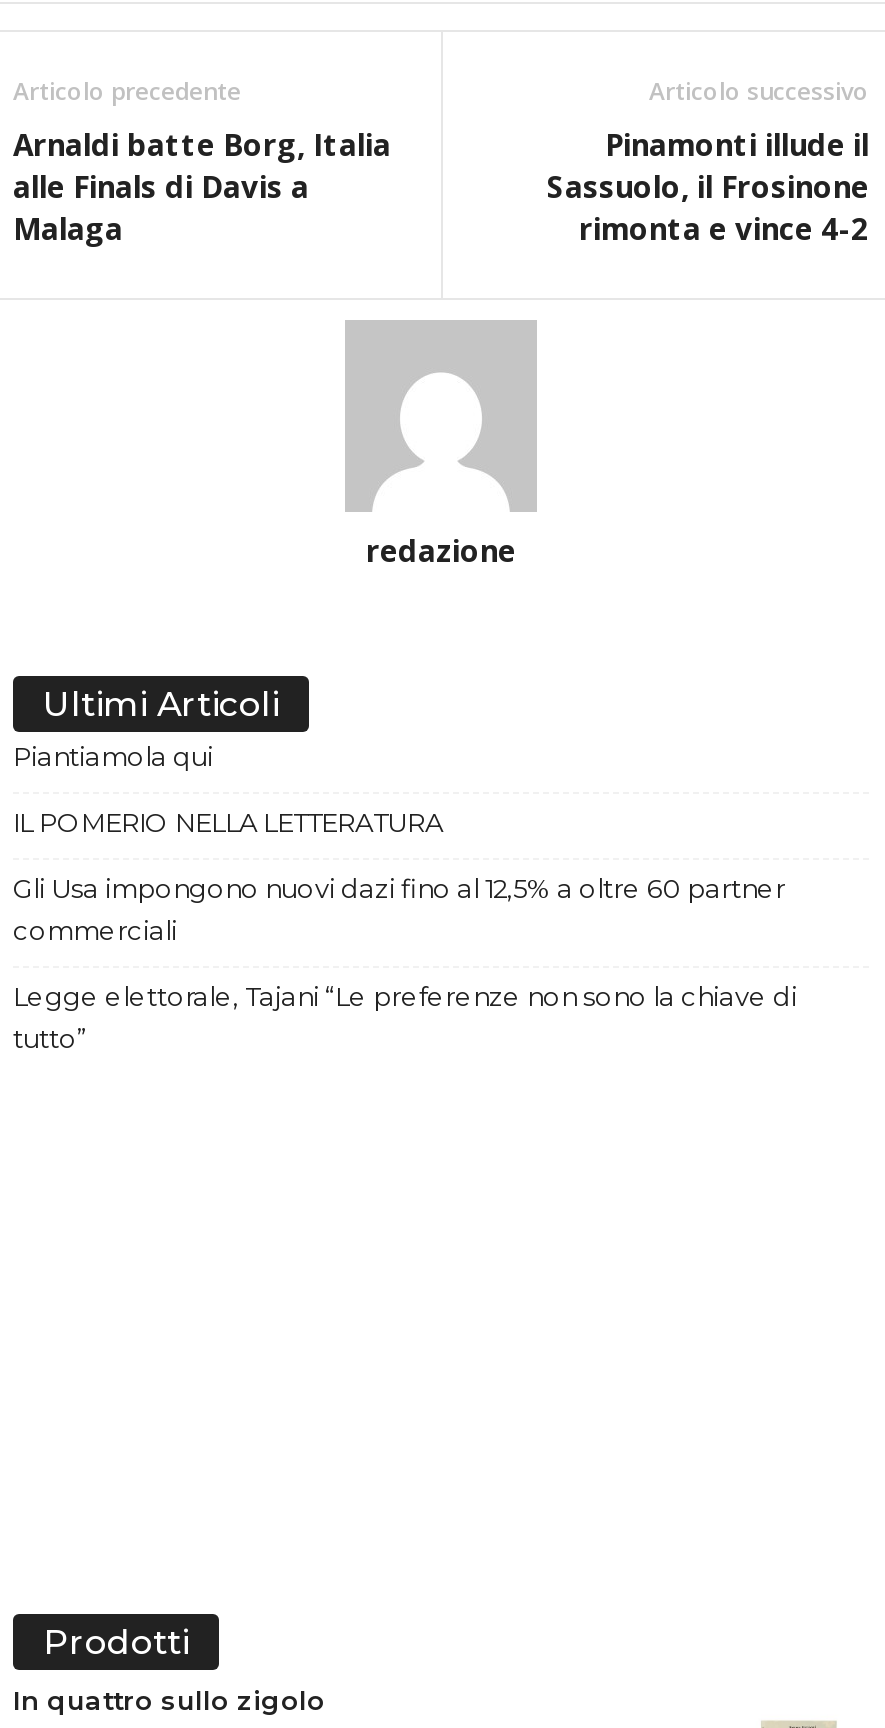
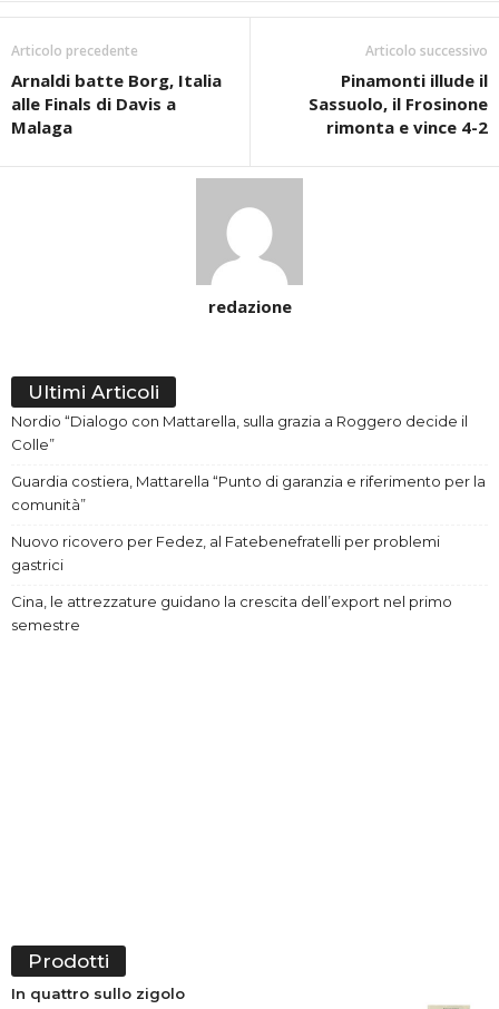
[13,741,213,773] Piantiamola qui -> [11,412,468,454] Nordio “Dialogo con Mattarella, sulla grazia a Roggero decide il | Colle”
[13,807,443,839] IL POMERIO NELLA LETTERATURA -> [11,473,486,514] Guardia costiera, Mattarella “Punto di garanzia e riferimento per la | comunità”
[13,873,785,947] Gli Usa impongono nuovi dazi fino al 12,5% a oltre 60 partner | commerciali -> [11,533,440,574] Nuovo ricovero per Fedez, al Fatebenefratelli per problemi | gastrici
[13,981,797,1055] Legge elettorale, Tajani “Le preferenze non sono la chiave di | tutto” -> [11,593,452,634] Cina, le attrezzature guidano la crescita dell’export nel primo | semestre

